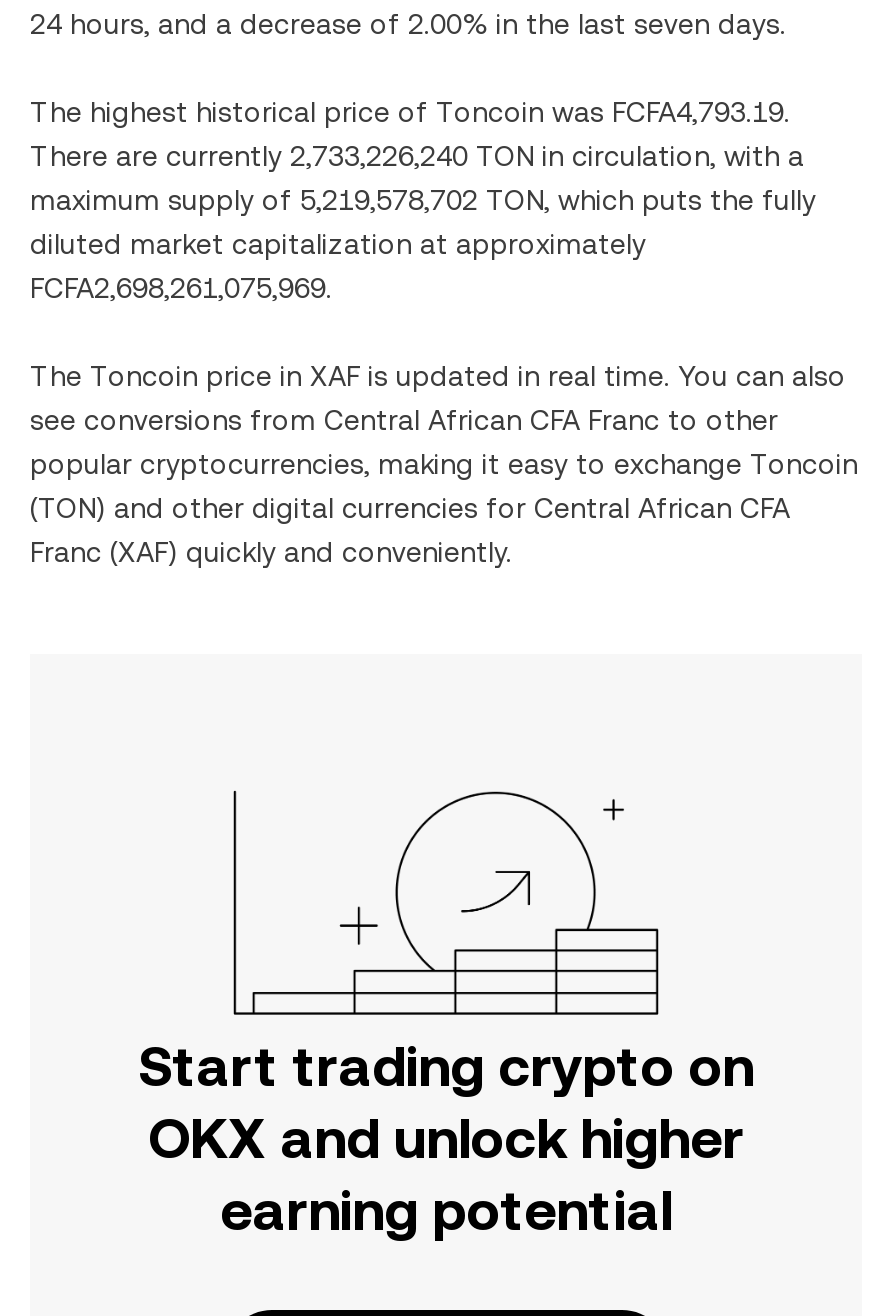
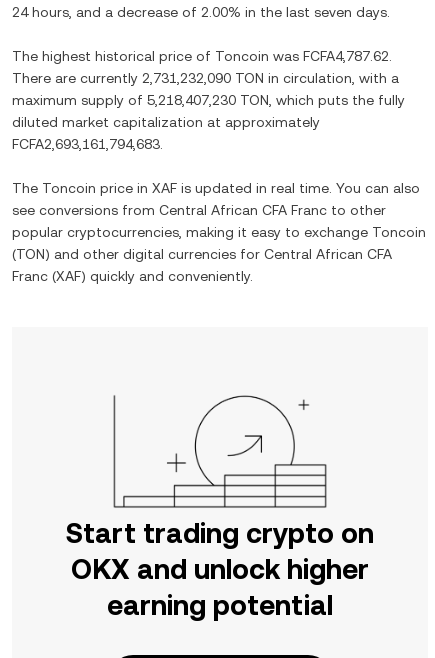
[30,96,790,128] The highest historical price of Toncoin was FCFA4,793.19. -> [12,48,392,64] The highest historical price of Toncoin was FCFA4,787.62.
[30,140,804,172] There are currently 2,733,226,240 TON in circulation, with a -> [12,70,399,86] There are currently 2,731,232,090 TON in circulation, with a
[30,184,816,216] maximum supply of 5,219,578,702 TON, which puts the fully -> [12,92,405,108] maximum supply of 5,218,407,230 TON, which puts the fully
[30,272,332,304] FCFA2,698,261,075,969. -> [12,136,163,152] FCFA2,693,161,794,683.

